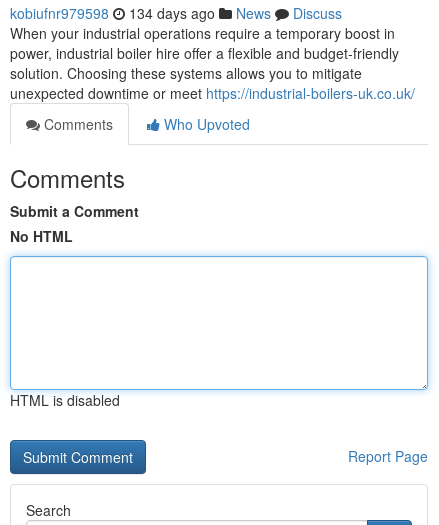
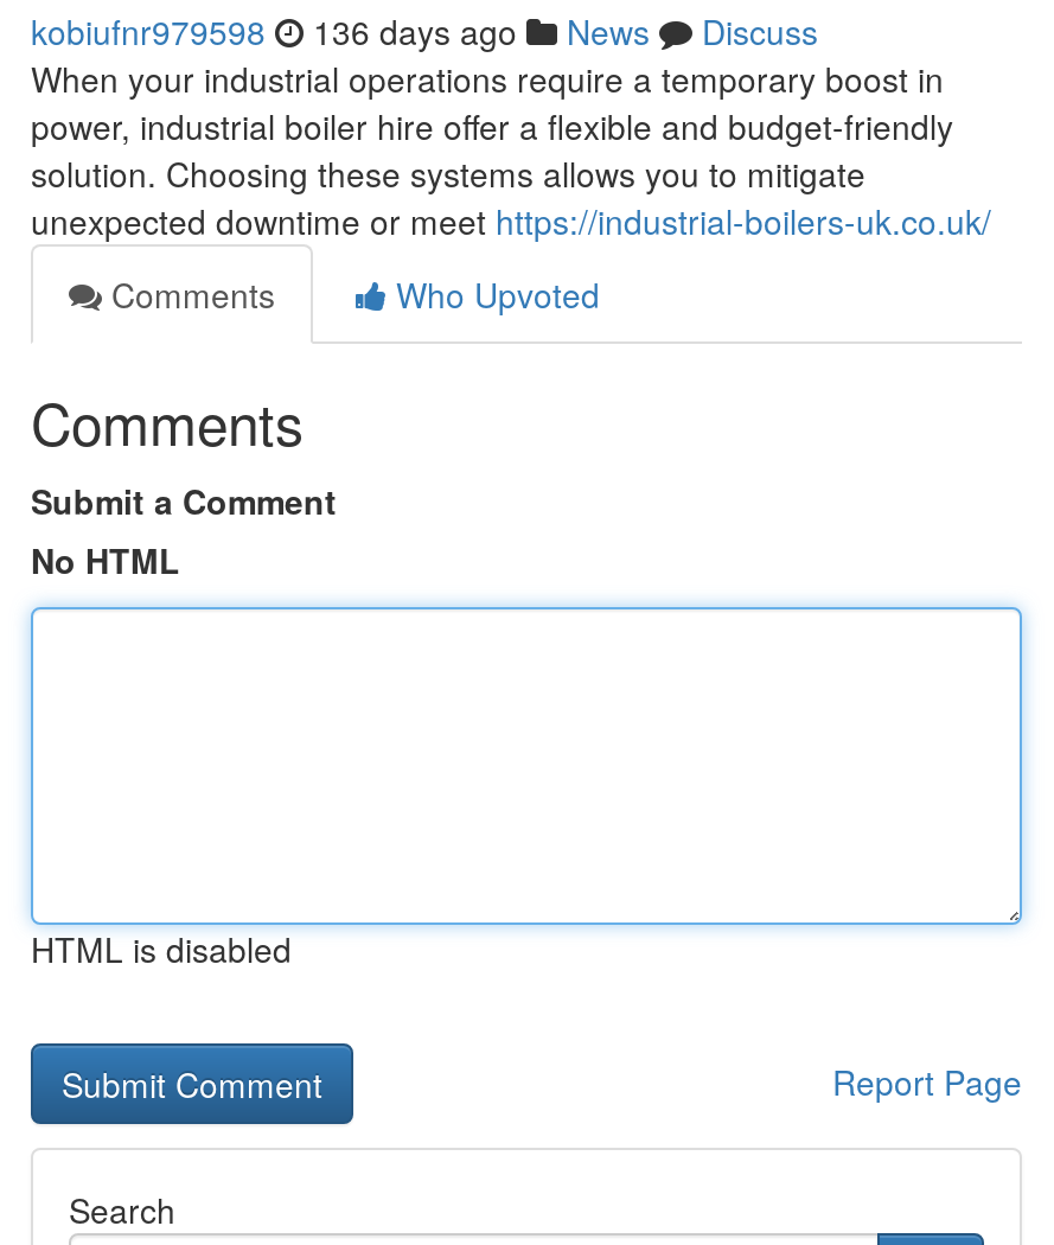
[10,3,342,23] kobiufnr979598 134 days ago News Discuss -> [31,7,818,55] kobiufnr979598 136 days ago News Discuss

